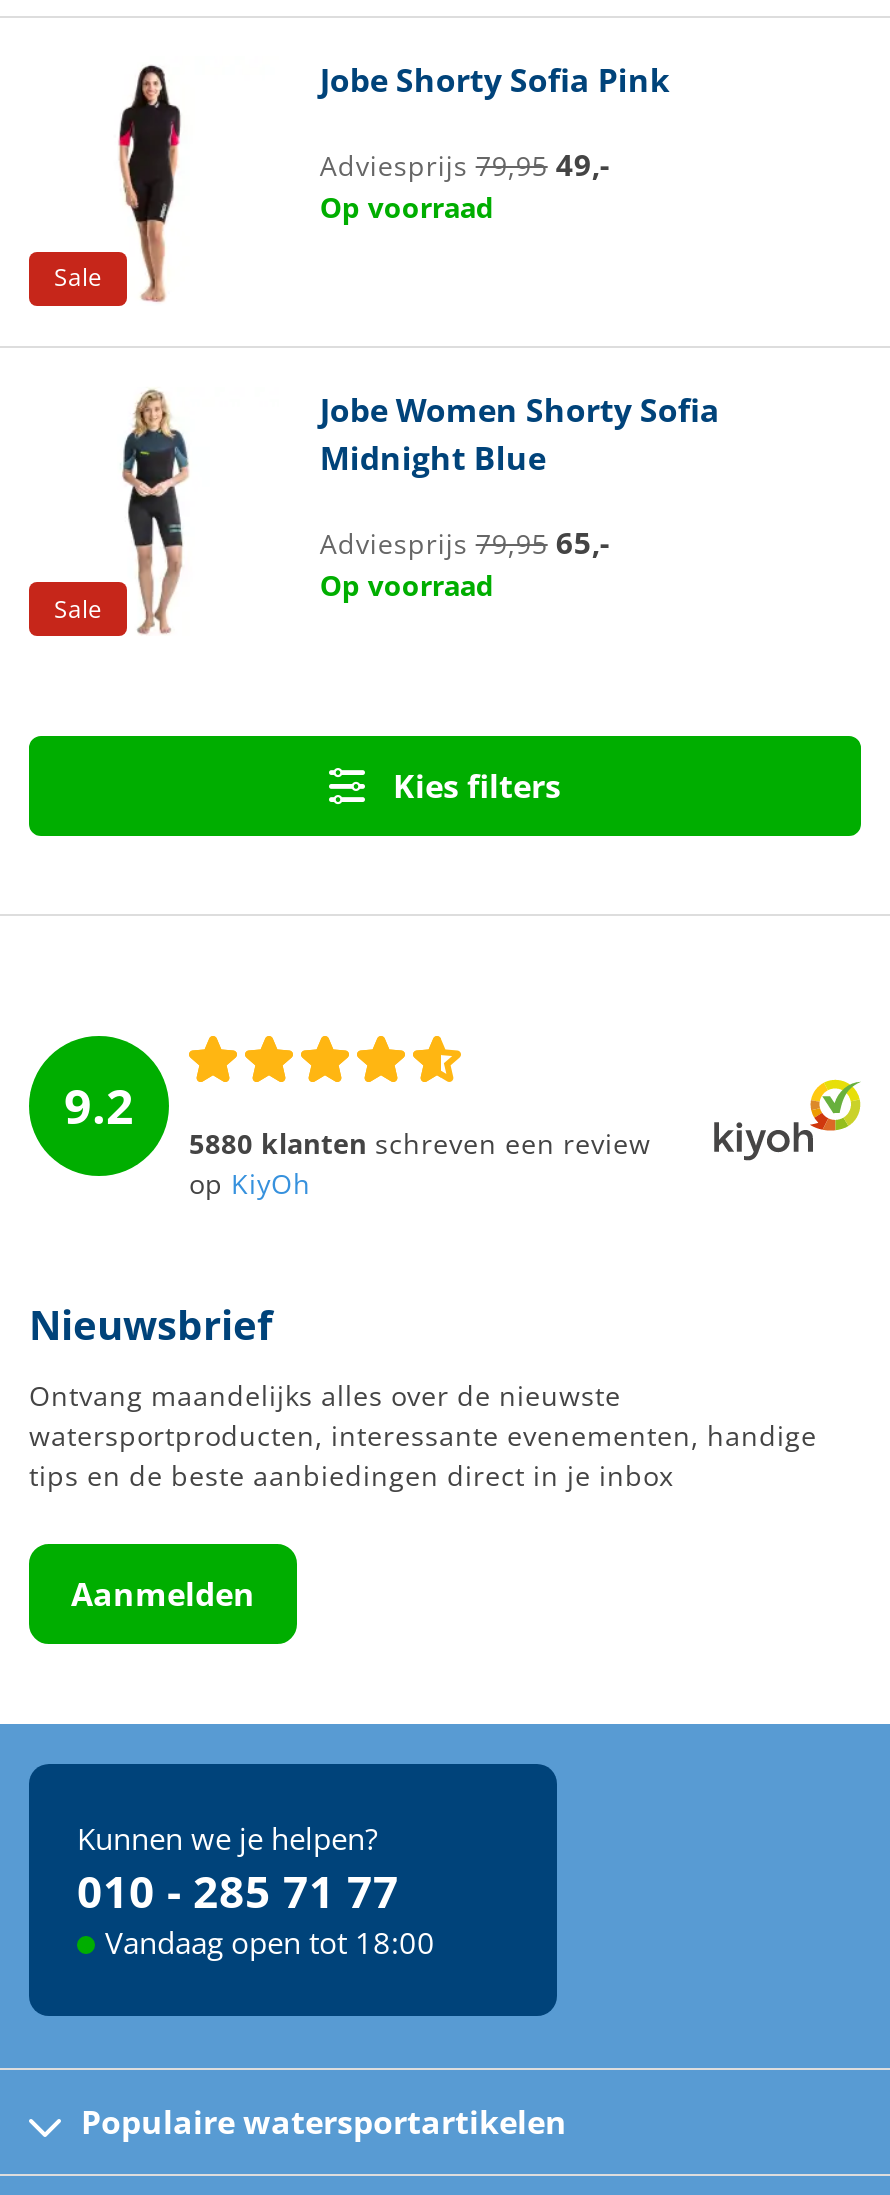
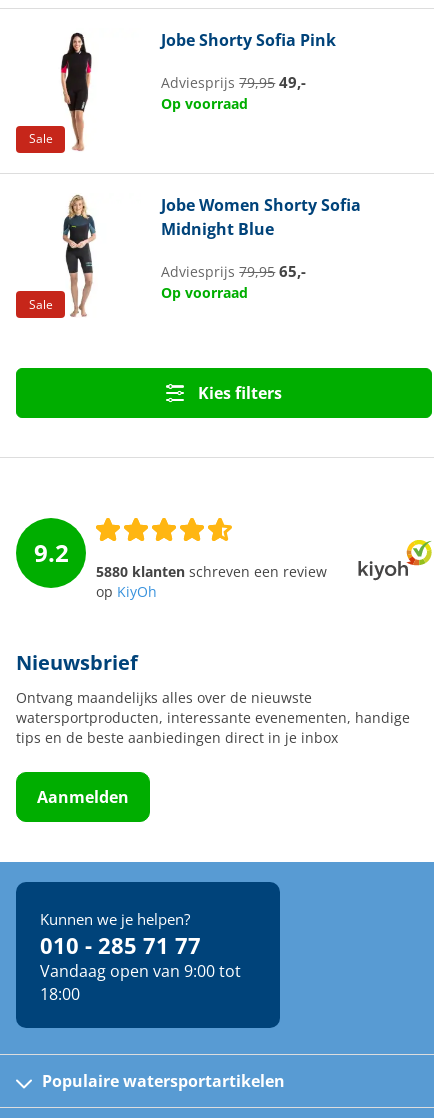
[105,1923,435,1963] Vandaag open tot 18:00 -> [40,960,241,1005] Vandaag open van 9:00 tot | 18:00

